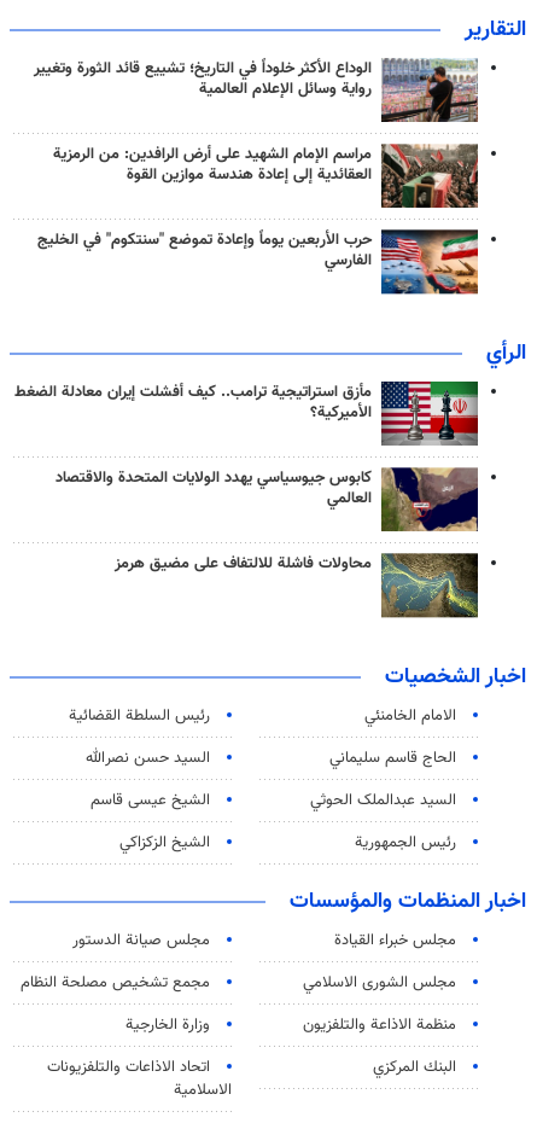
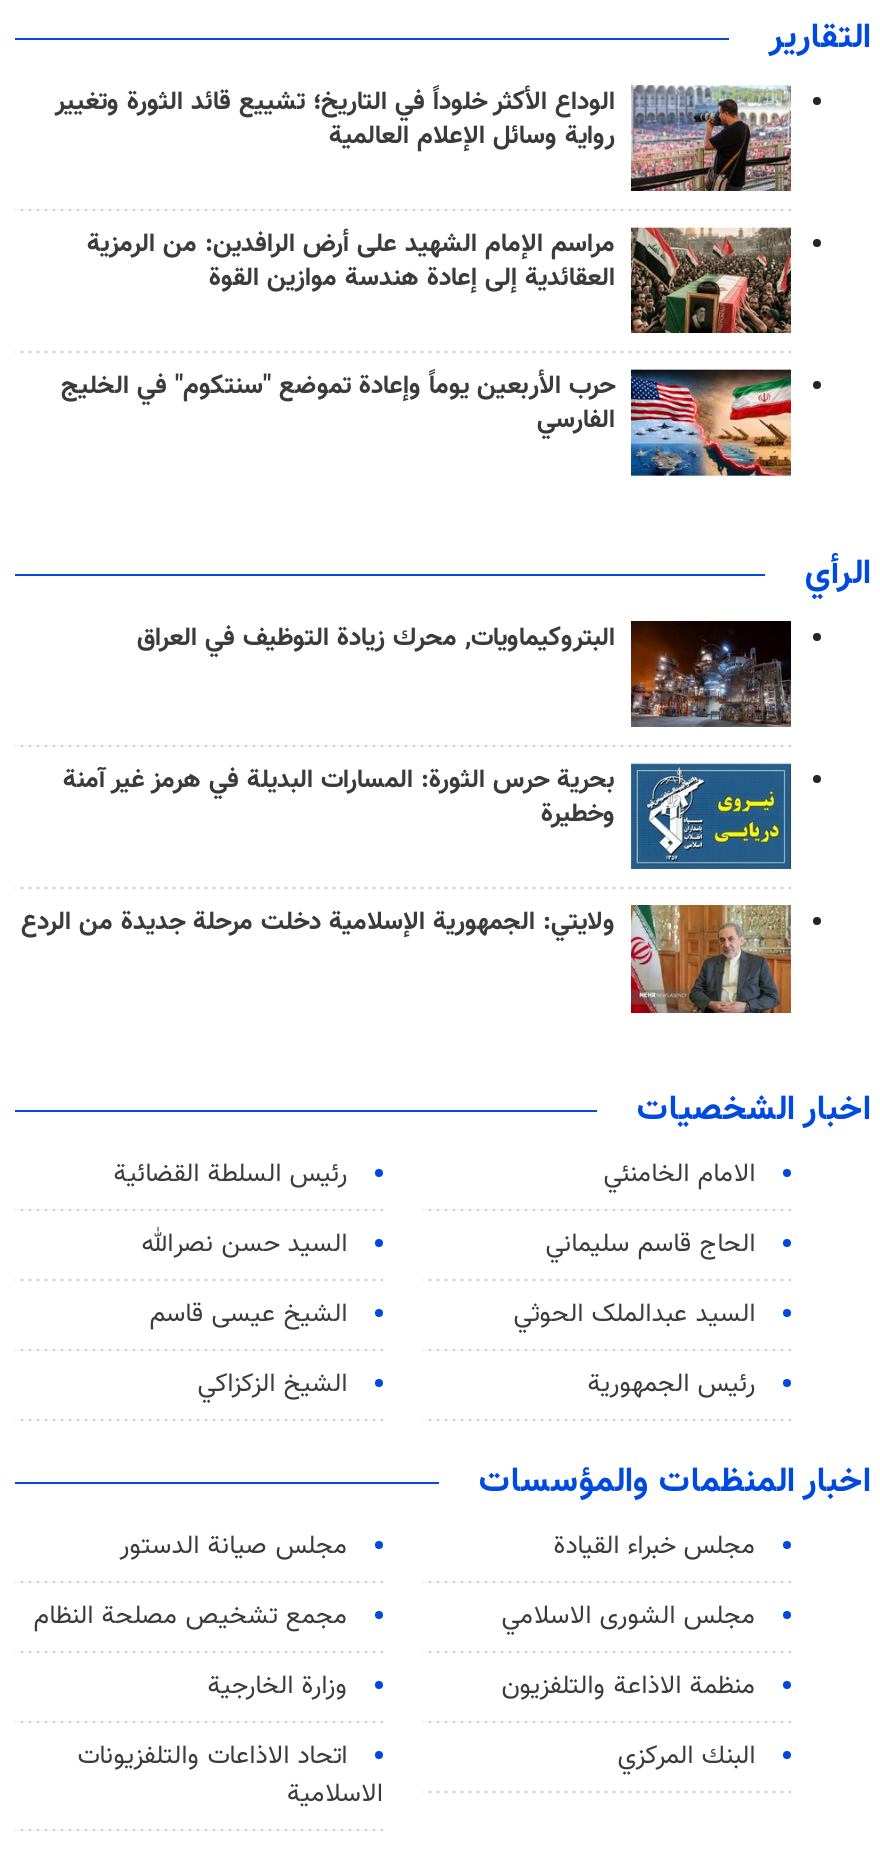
[14,380,479,446] [image] | مأزق استراتيجية ترامب.. كيف أفشلت إيران معادلة الضغط | الأميركية؟ -> [137,618,793,727] [image] | البتروكيماويات, محرك زيادة التوظيف في العراق
[56,466,479,533] [image] | كابوس جيوسياسي يهدد الولايات المتحدة والاقتصاد | العالمي -> [63,761,793,871] [image] | بحرية حرس الثورة: المسارات البديلة في هرمز غير آمنة | وخطيرة
[115,552,479,619] [image] | محاولات فاشلة للالتفاف على مضيق هرمز -> [21,904,793,1015] [image] | ولايتي: الجمهورية الإسلامية دخلت مرحلة جديدة من الردع

